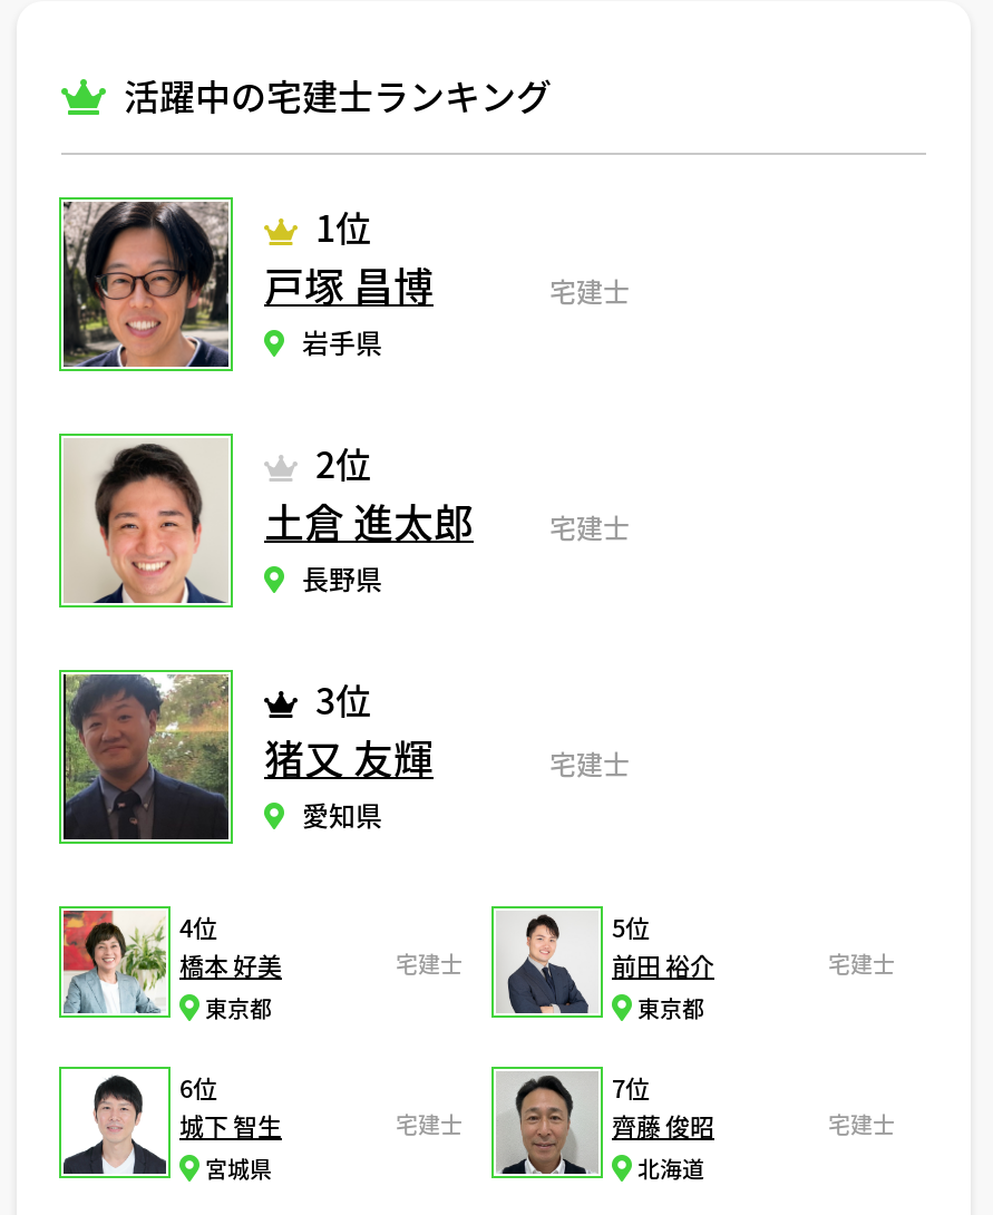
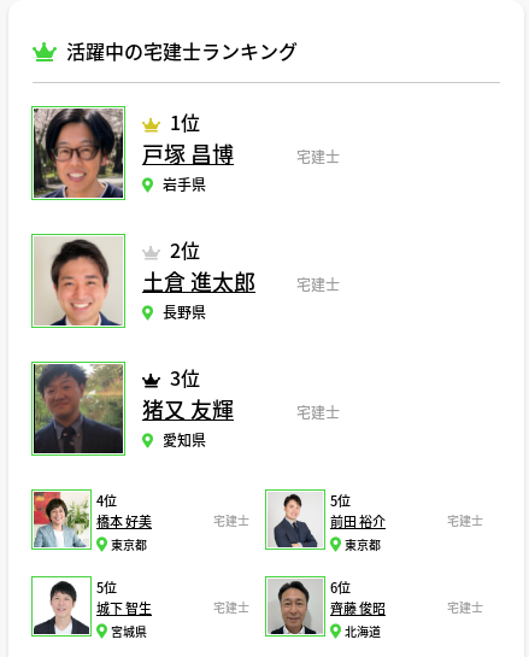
[179,1069,217,1104] 6位 -> [96,578,117,597] 5位
[612,1069,650,1104] 7位 -> [330,578,351,597] 6位

